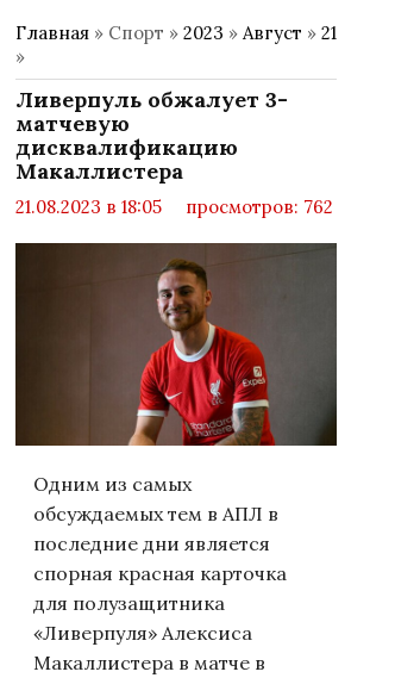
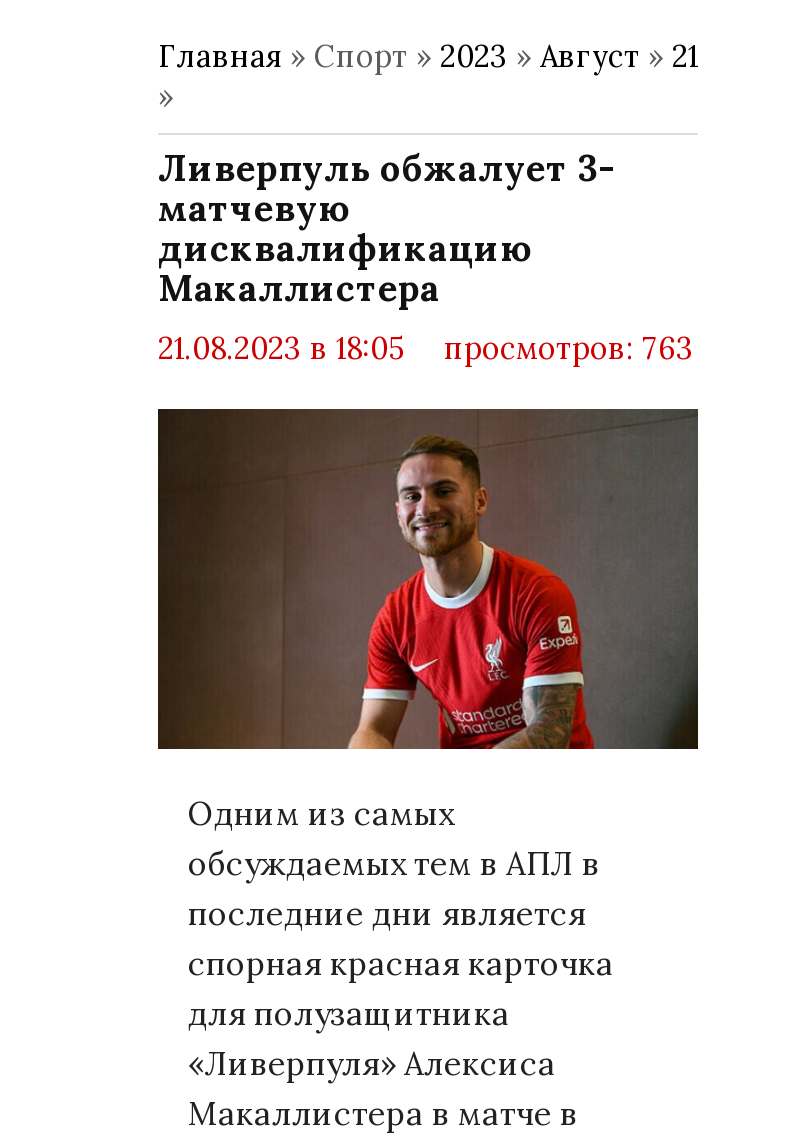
[15,195,333,218] 21.08.2023 в 18:05 просмотров: 762 -> [158,329,694,367] 21.08.2023 в 18:05 просмотров: 763

